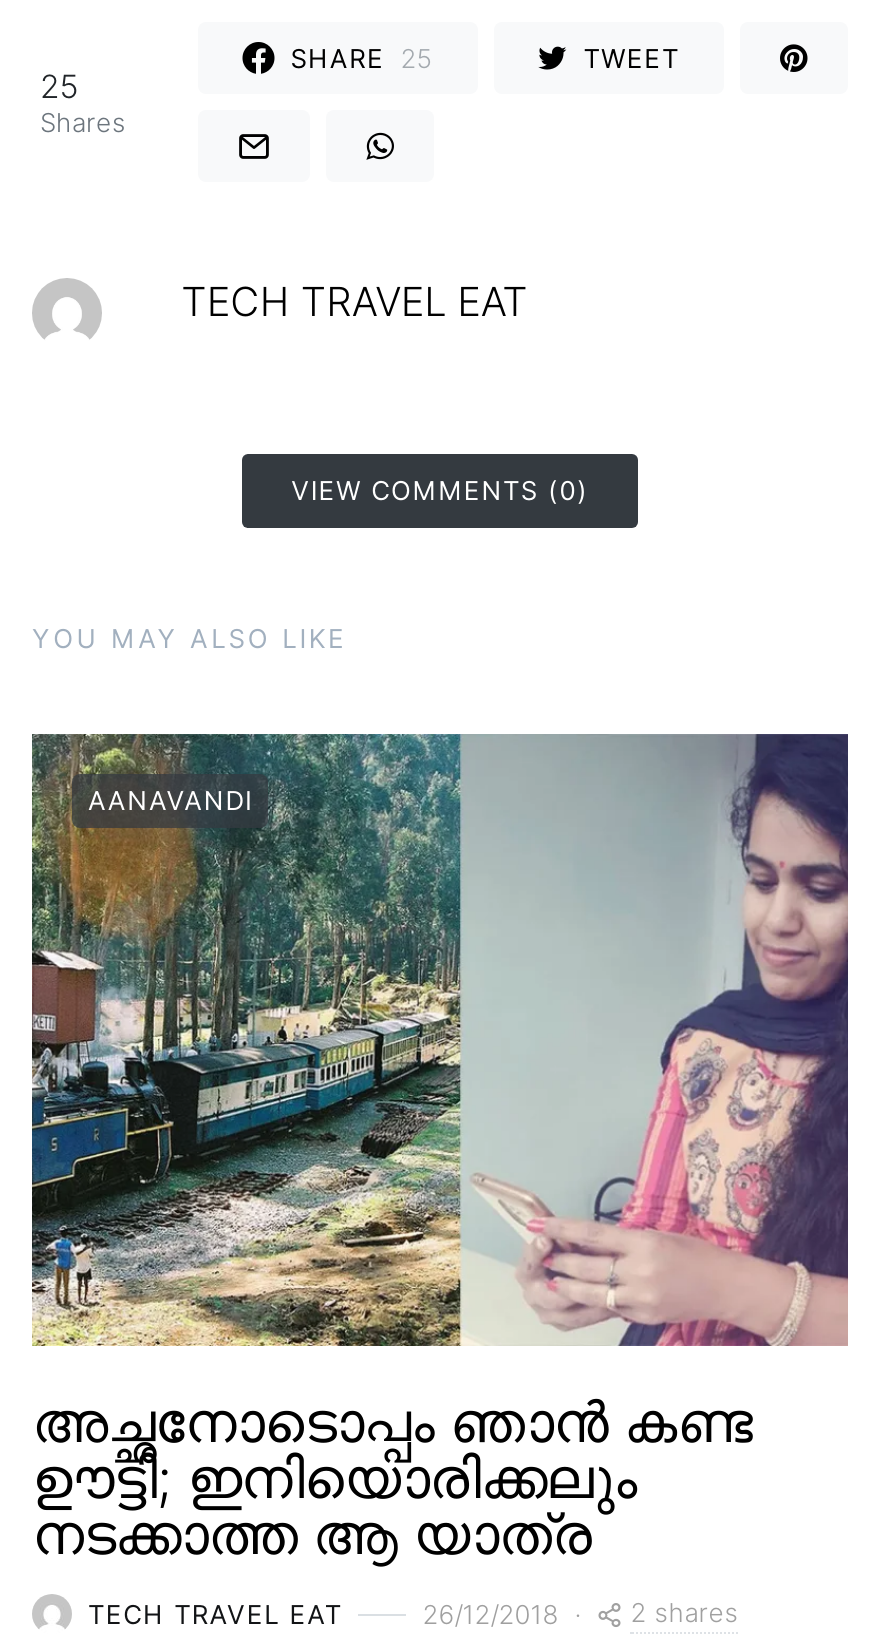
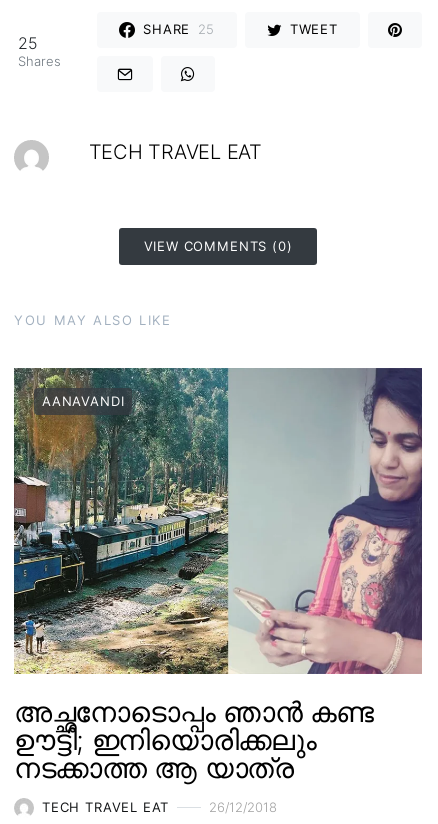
[630,1597,738,1629] 2 shares -> none

